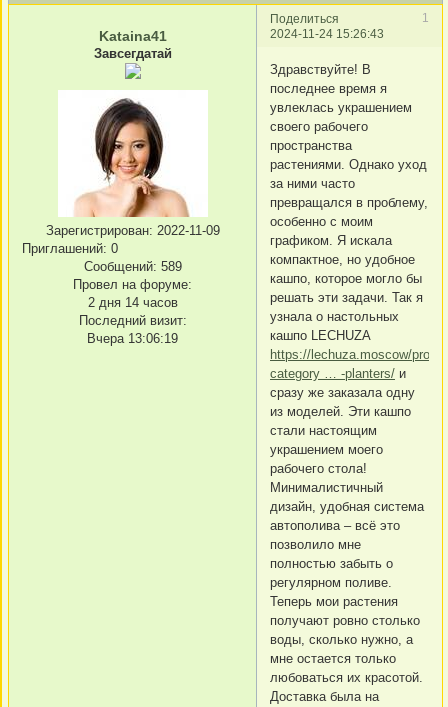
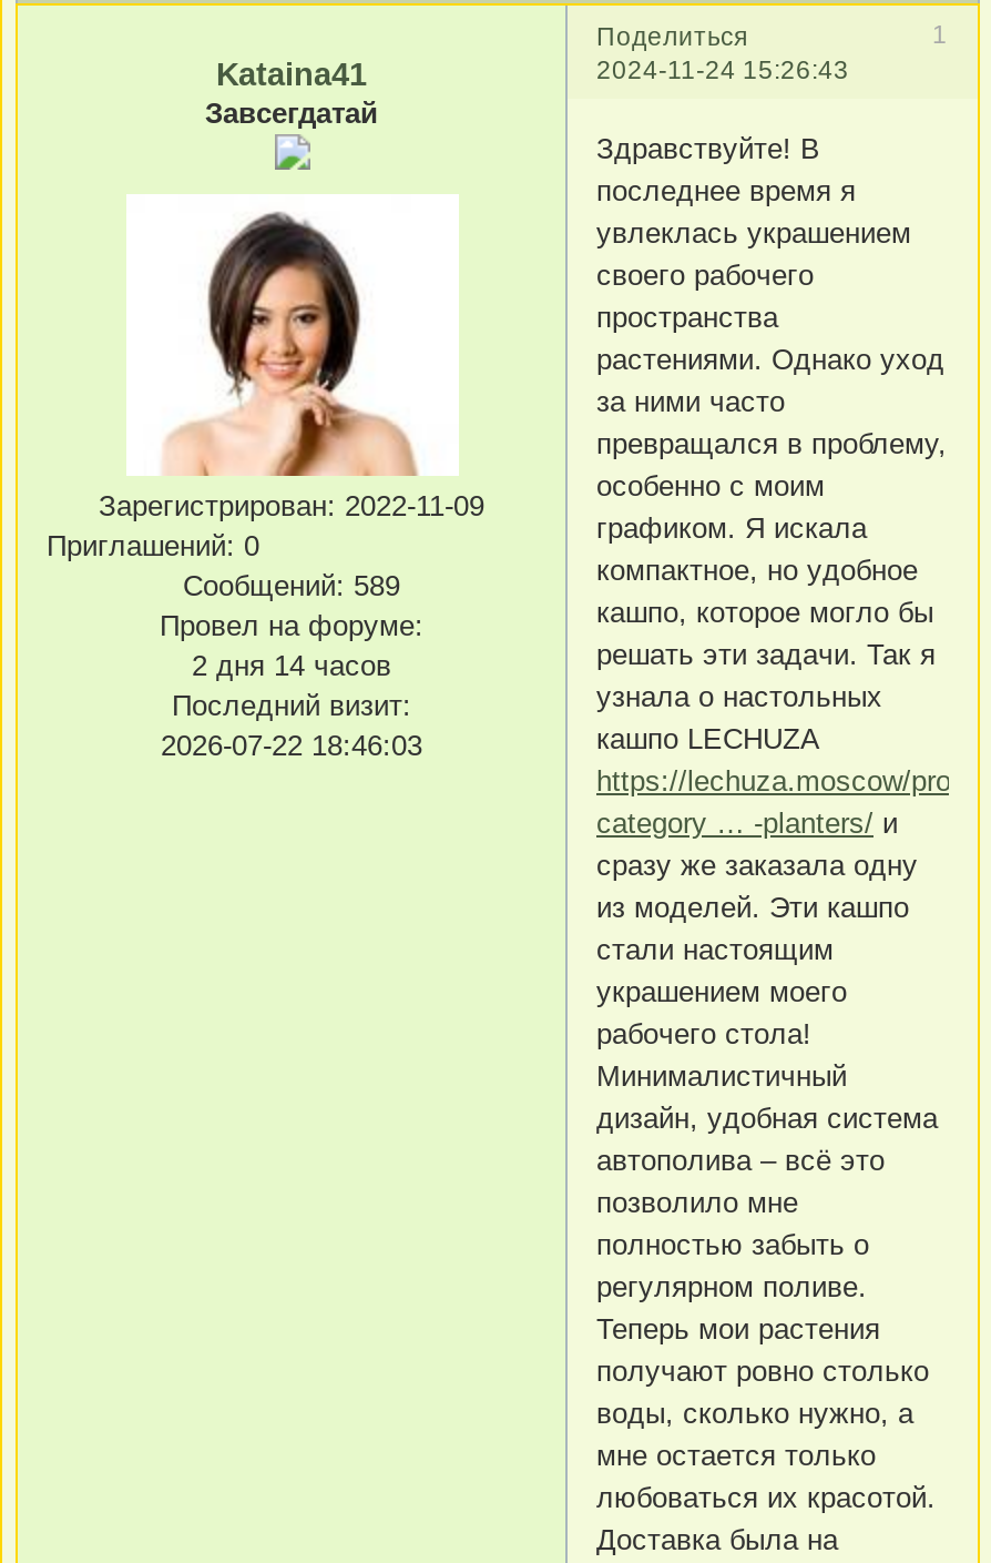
[87,330,178,345] Вчера 13:06:19 -> [161,728,422,761] 2026-07-22 18:46:03

